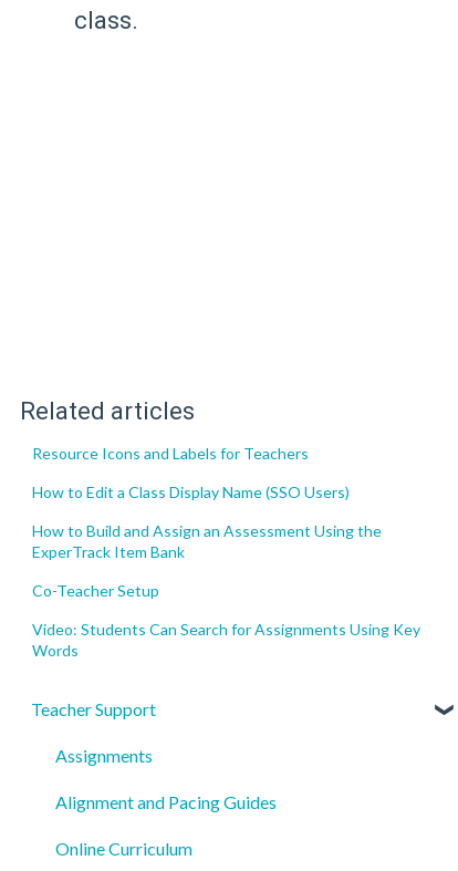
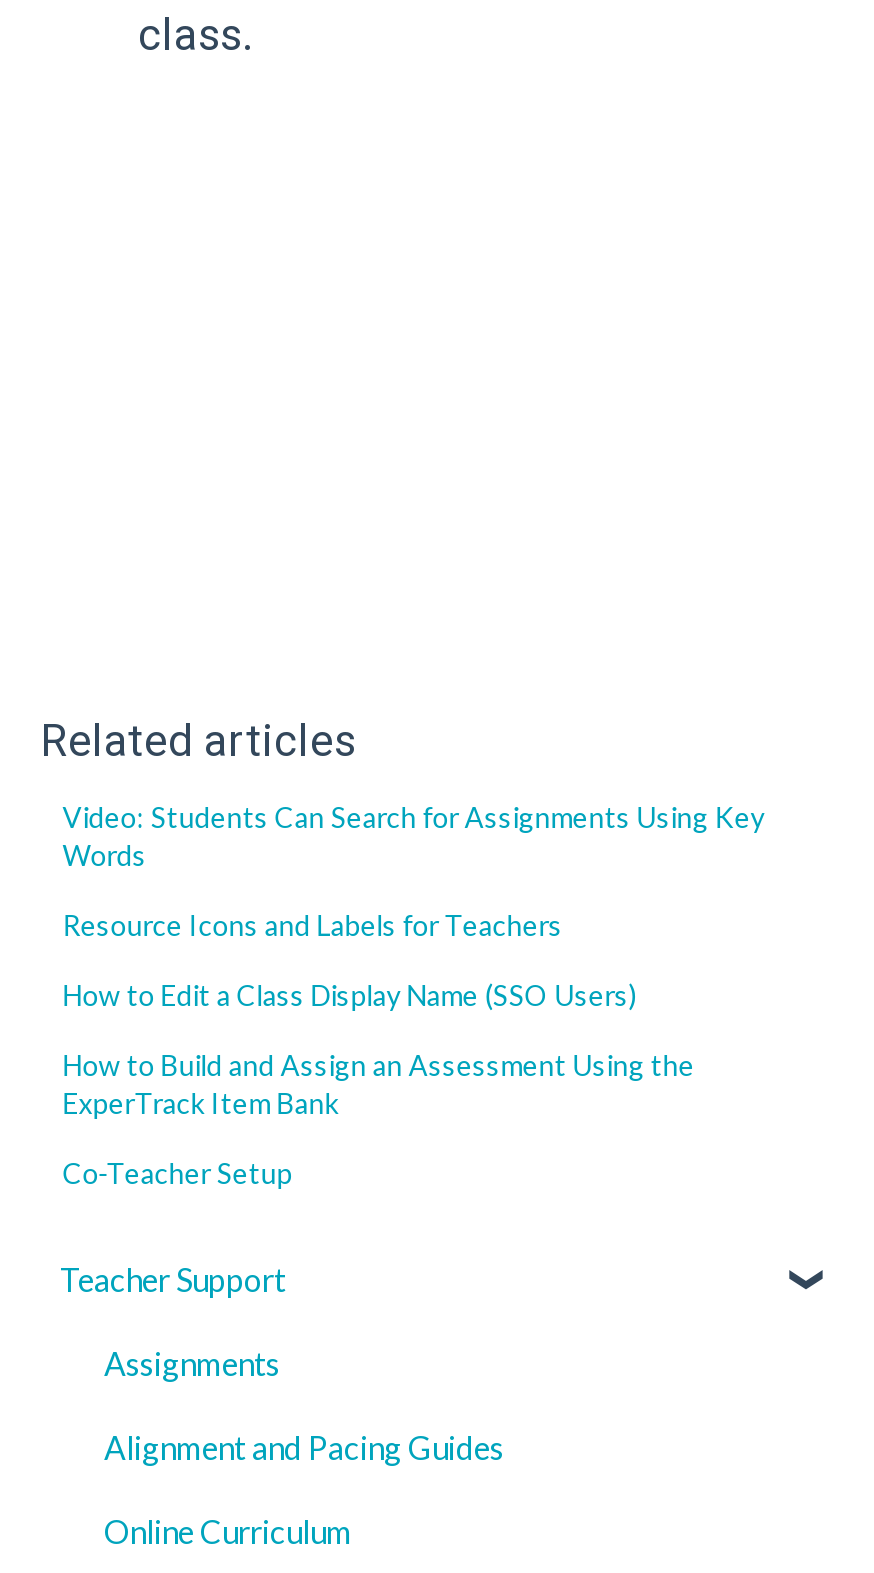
moved [32,444,382,600] -> [62,908,694,1190]: Resource Icons and Labels for Teachers | How to Edit a Class Display Name (SSO Users) | How to Build and Assign an Assessment Using the | ExperTrack Item Bank | Co-Teacher Setup
moved [32,620,421,660] -> [62,800,764,872]: Video: Students Can Search for Assignments Using Key | Words

